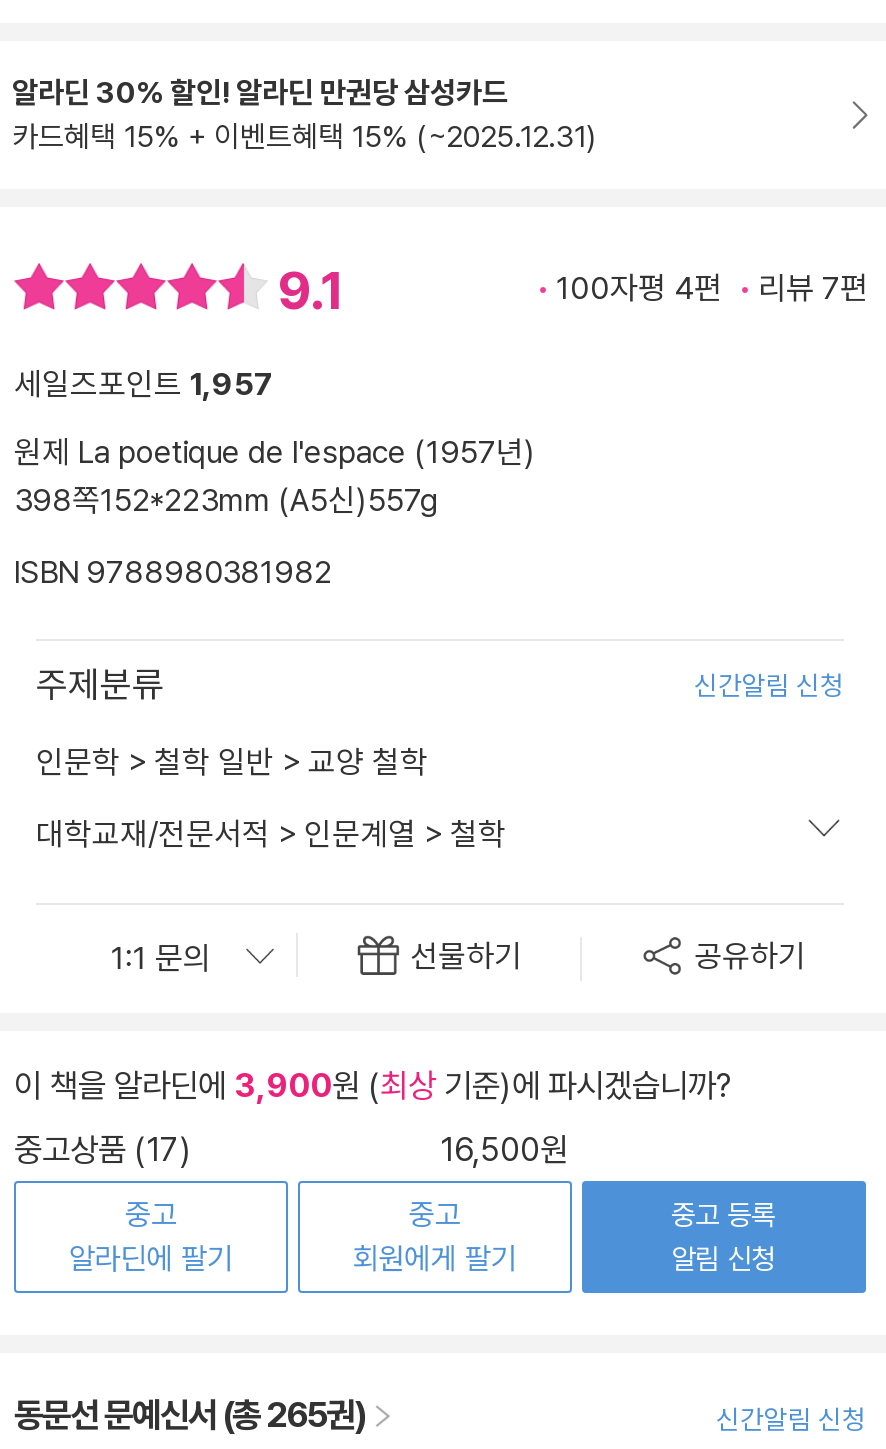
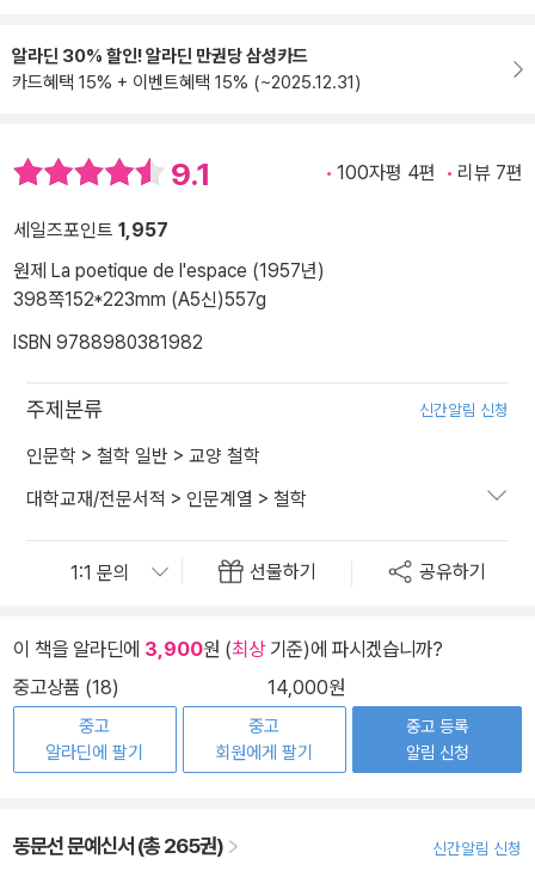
[14,1130,568,1170] 중고상품 (17) | 16,500원 -> [13,675,345,699] 중고상품 (18) | 14,000원

